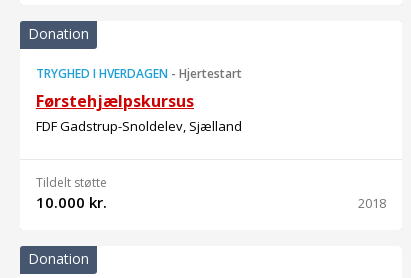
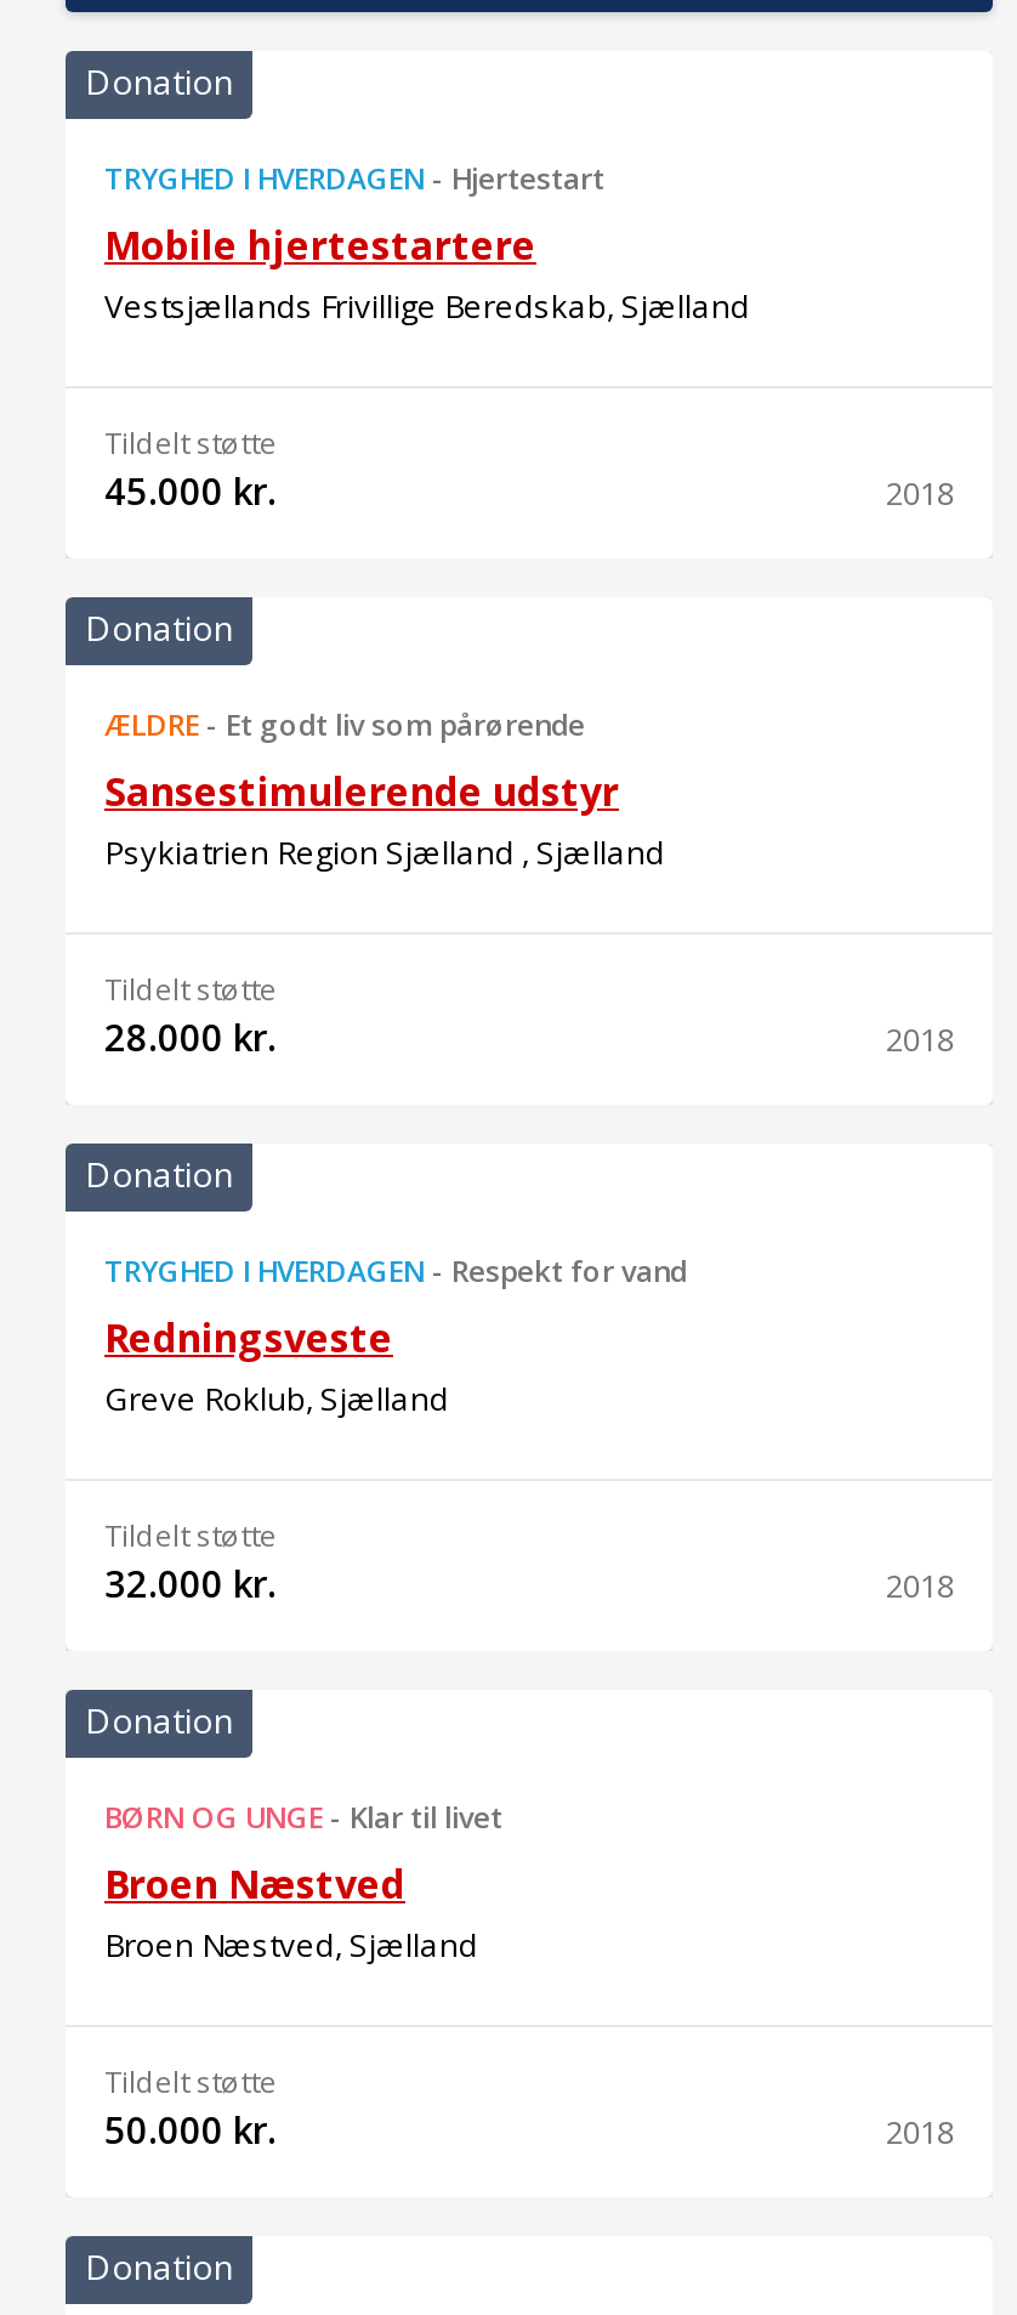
[36,90,242,135] Førstehjælpskursus | FDF Gadstrup-Snoldelev, Sjælland -> [104,219,750,328] Mobile hjertestartere | Vestsjællands Frivillige Beredskab, Sjælland
[36,192,107,212] 10.000 kr. -> [85,466,954,2154] 45.000 kr. | 2018 | Donation | ÆLDRE - Et godt liv som pårørende | Sansestimulerende udstyr | Psykiatrien Region Sjælland , Sjælland | Tildelt støtte | 28.000 kr. | 2018 | Donation | TRYGHED I HVERDAGEN - Respekt for vand | Redningsveste | Greve Roklub, Sjælland | Tildelt støtte | 32.000 kr. | 2018 | Donation | BØRN OG UNGE - Klar til livet | Broen Næstved | Broen Næstved, Sjælland | Tildelt støtte | 50.000 kr.

